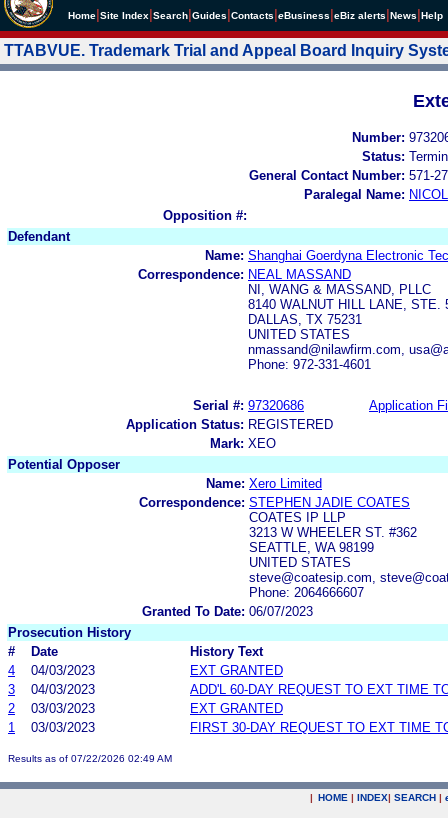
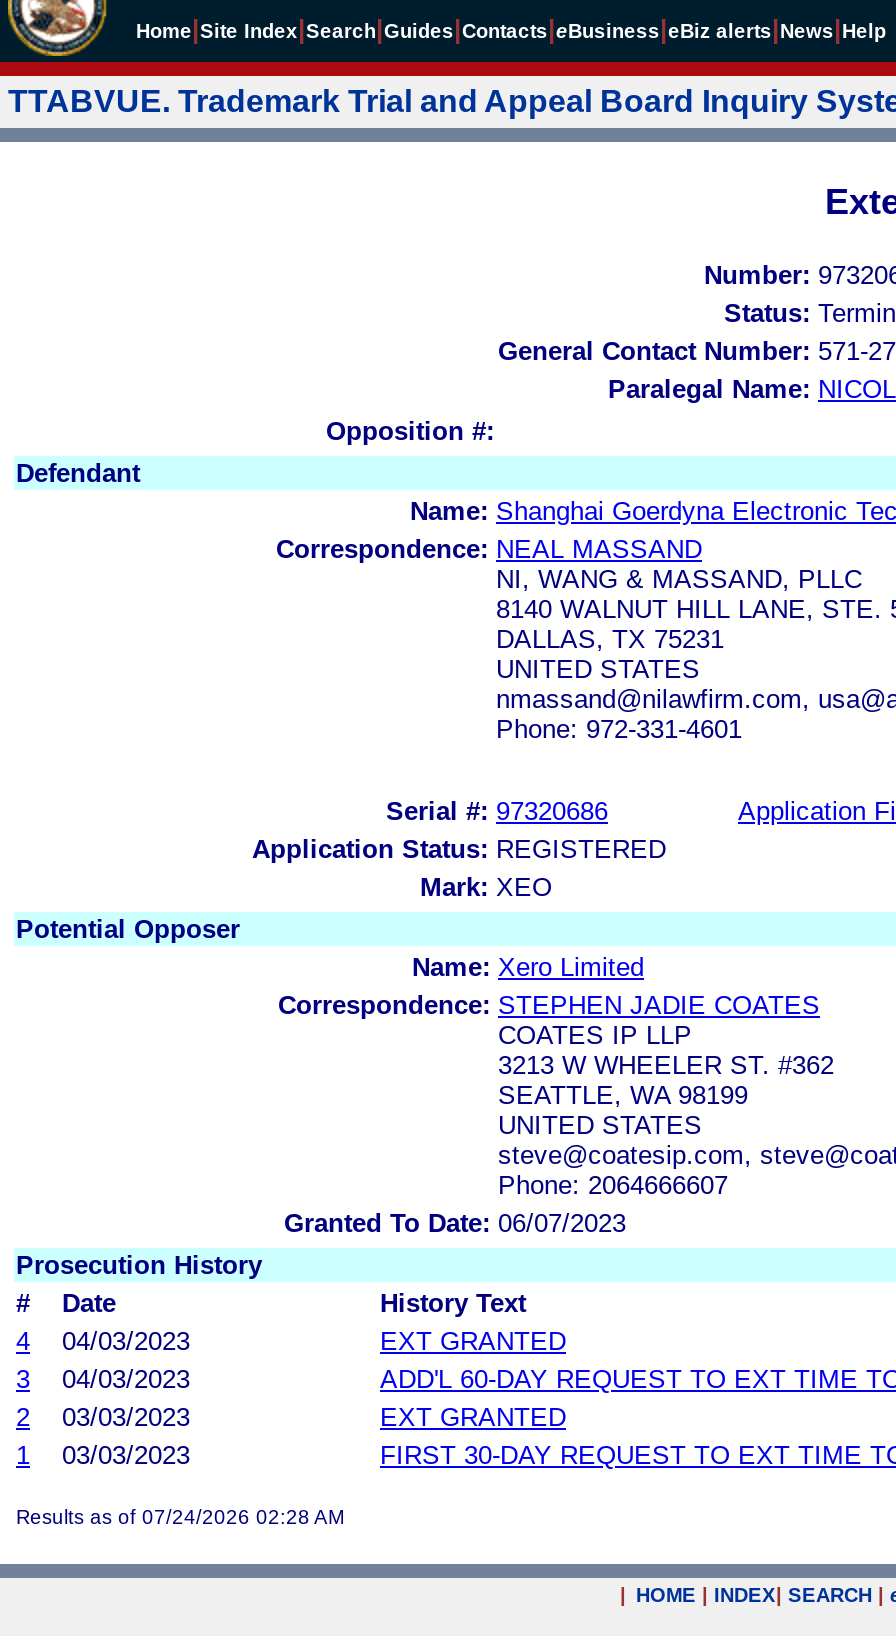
[8,753,172,764] Results as of 07/22/2026 02:49 AM -> [16,1506,344,1528] Results as of 07/24/2026 02:28 AM

